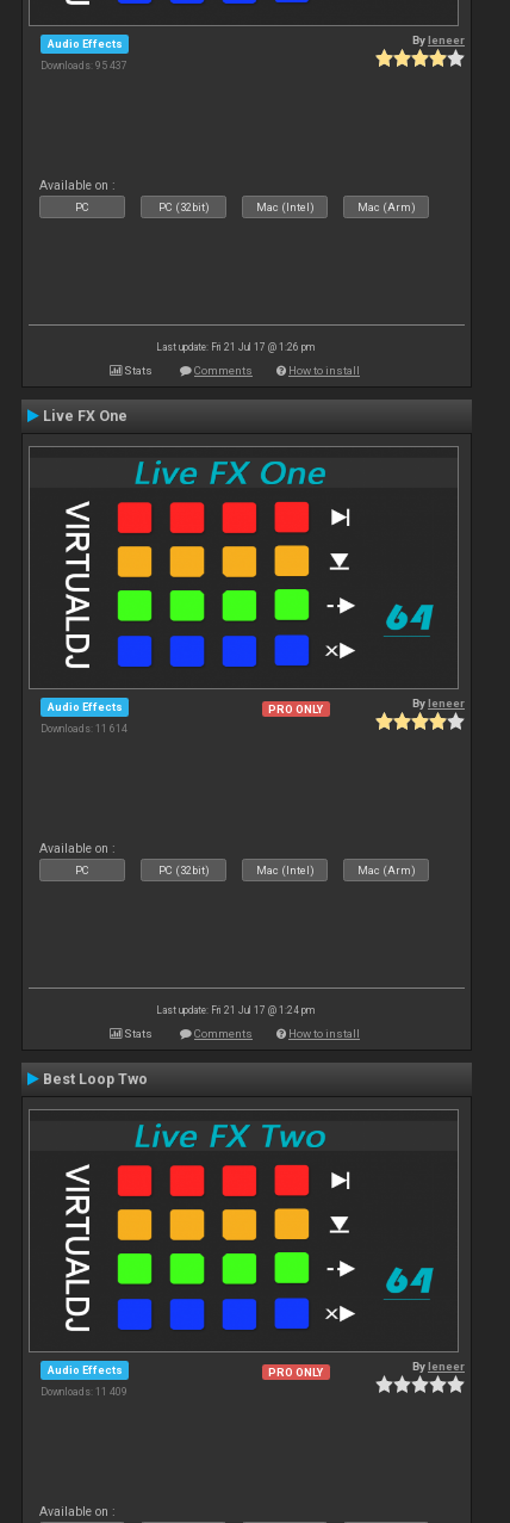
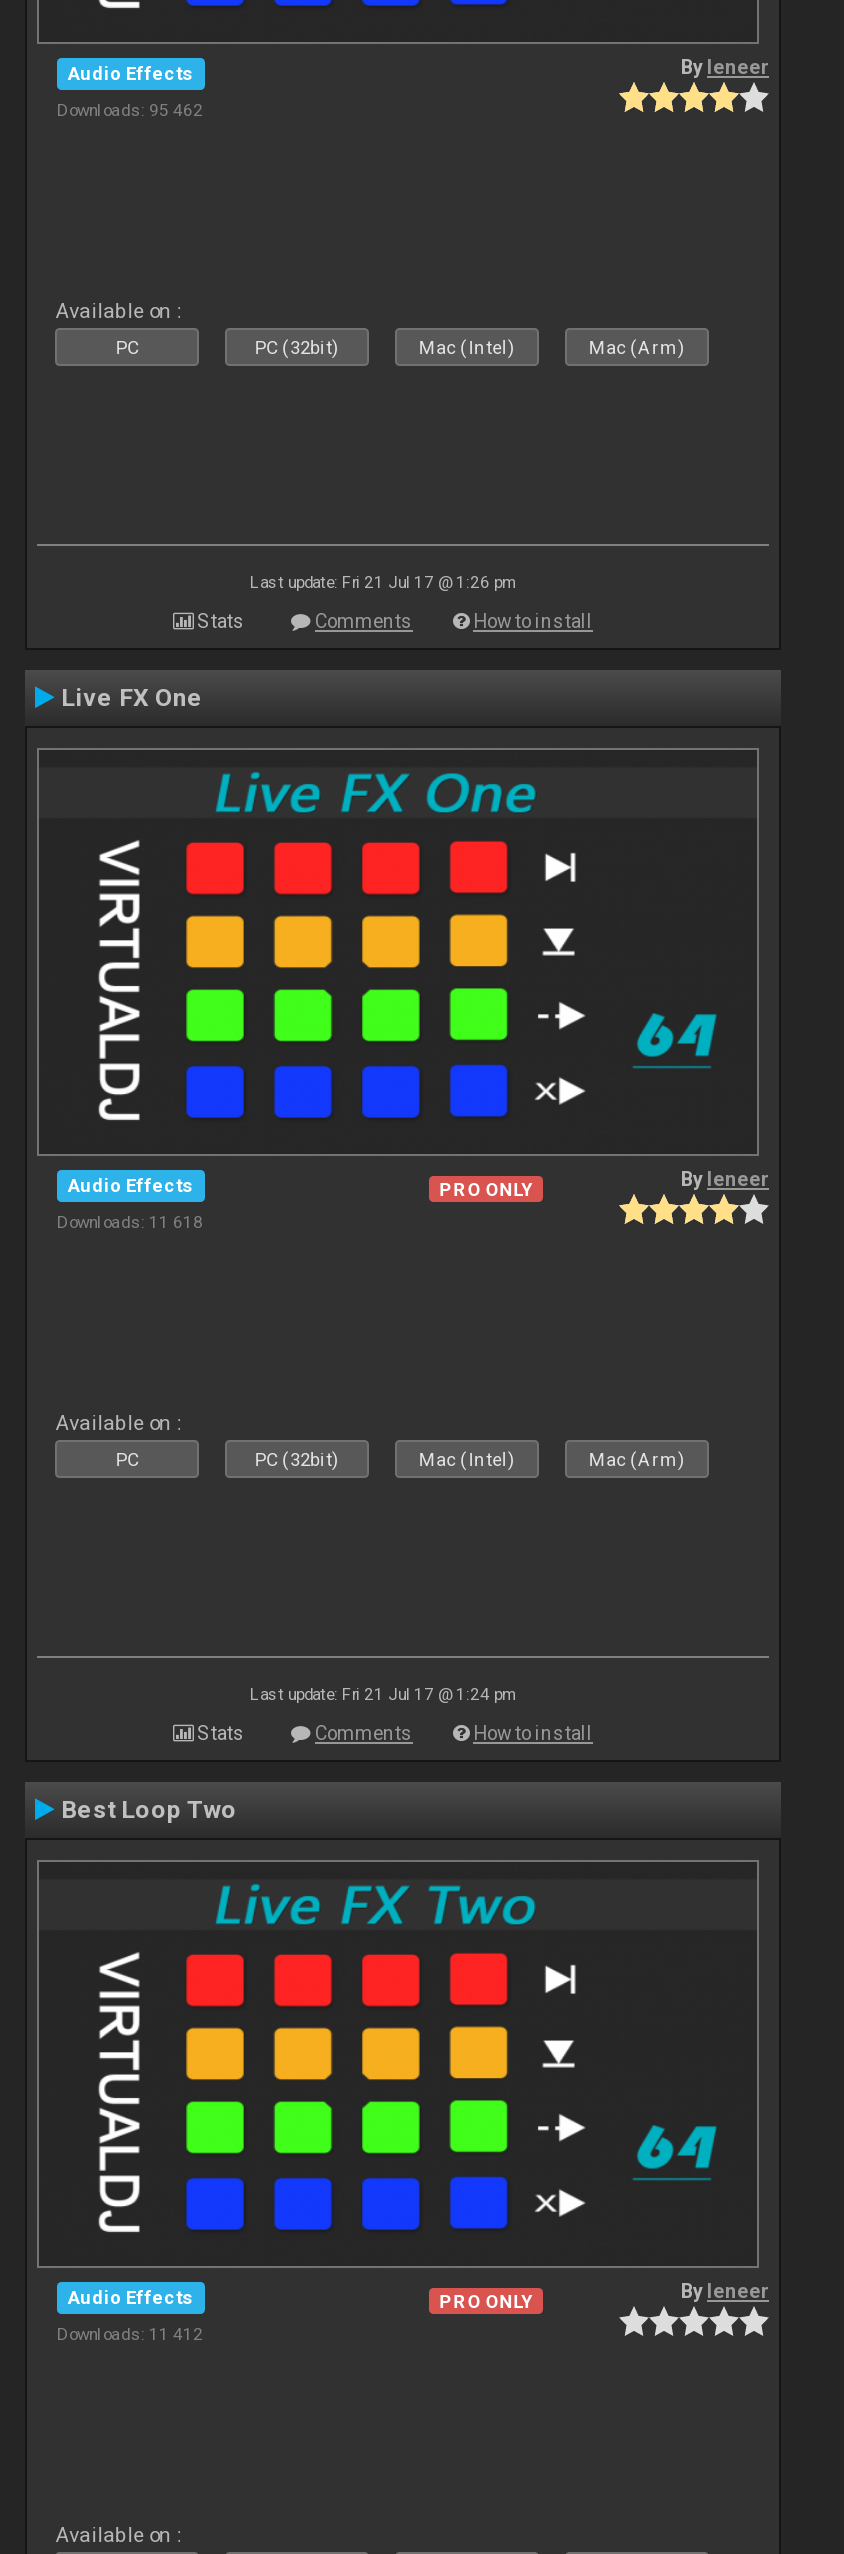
[41,59,128,71] Downloads: 95 437 -> [57,99,203,119] Downloads: 95 462
[41,722,128,734] Downloads: 11 614 -> [57,1211,203,1231] Downloads: 11 618
[41,1385,128,1397] Downloads: 11 409 -> [57,2323,203,2343] Downloads: 11 412

